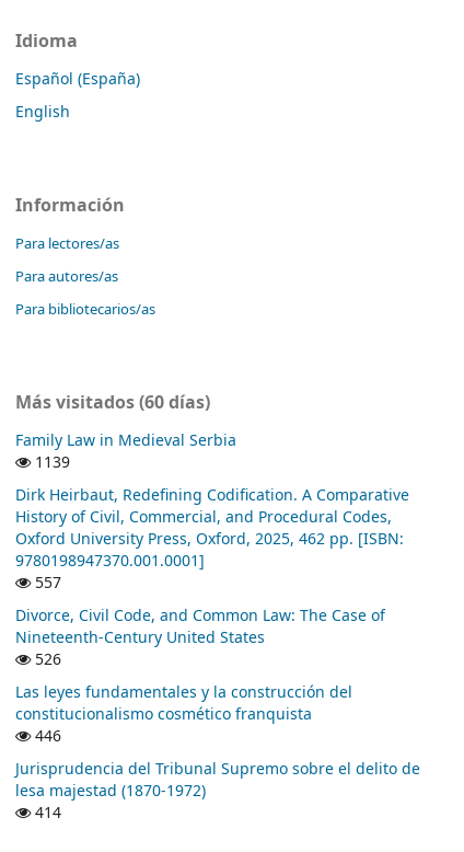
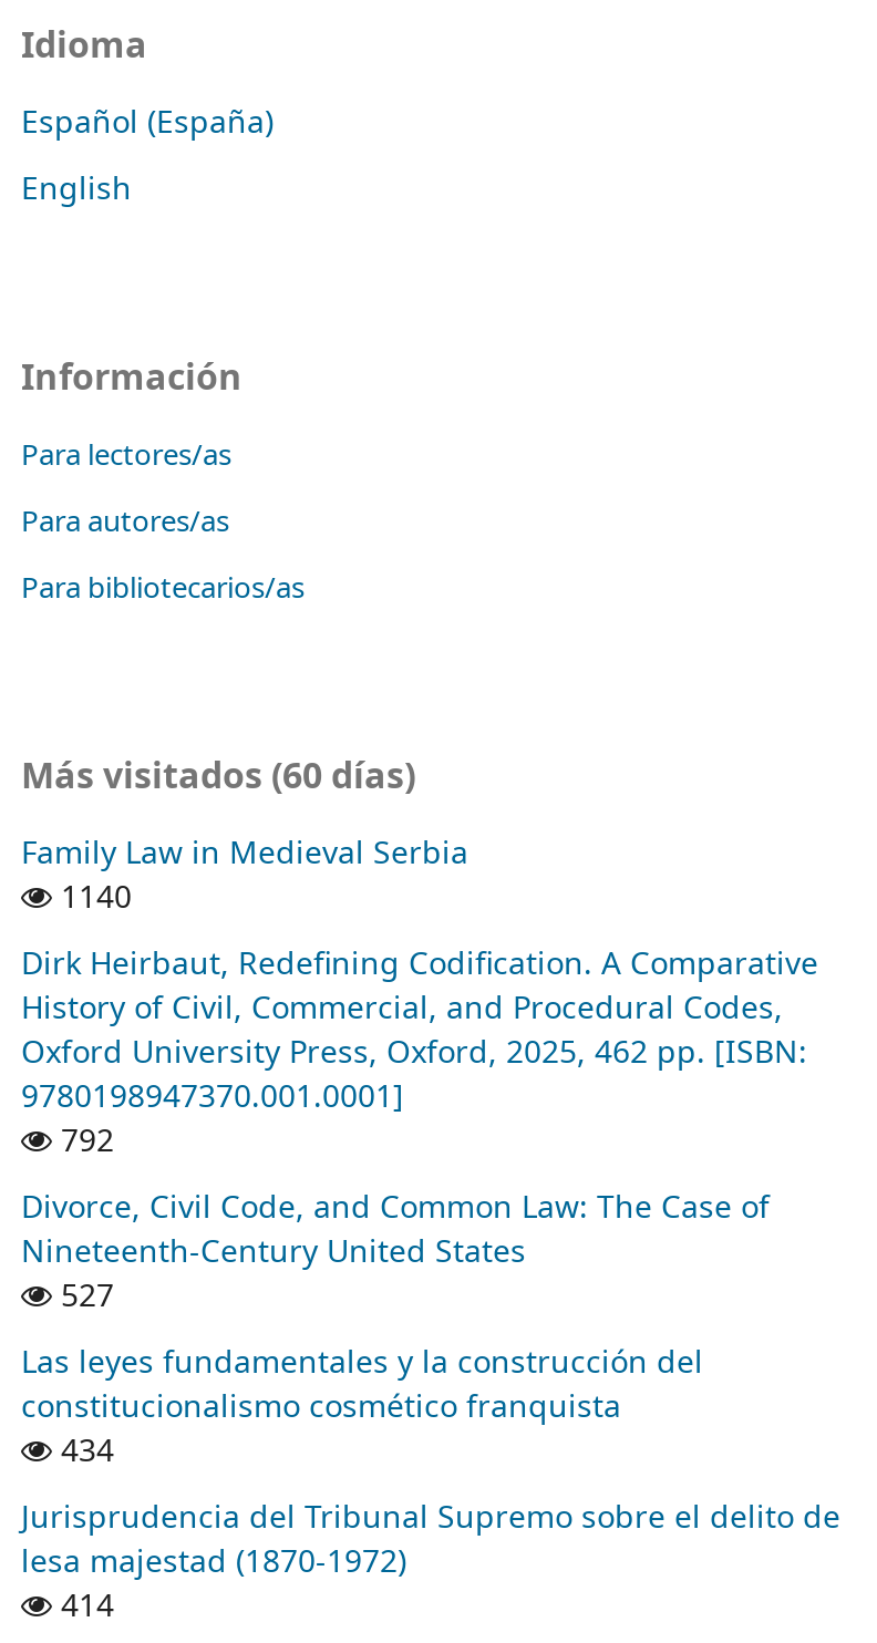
[31,451,70,472] 1139 -> [52,874,132,916] 1140
[31,572,61,592] 557 -> [52,1118,114,1160] 792
[31,648,61,669] 526 -> [52,1273,114,1315] 527
[31,725,61,746] 446 -> [52,1428,114,1470] 434

